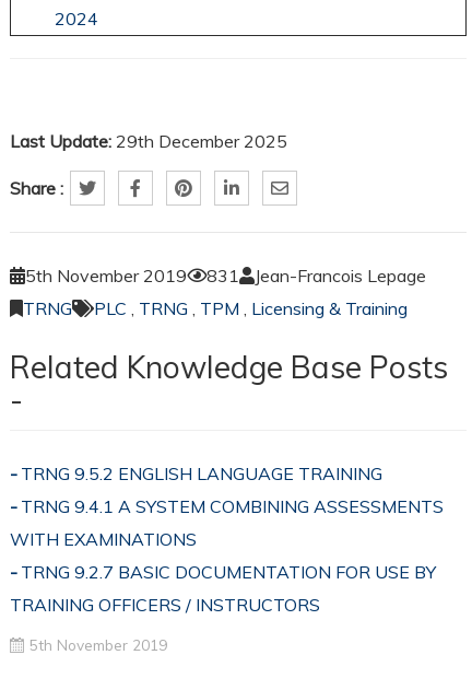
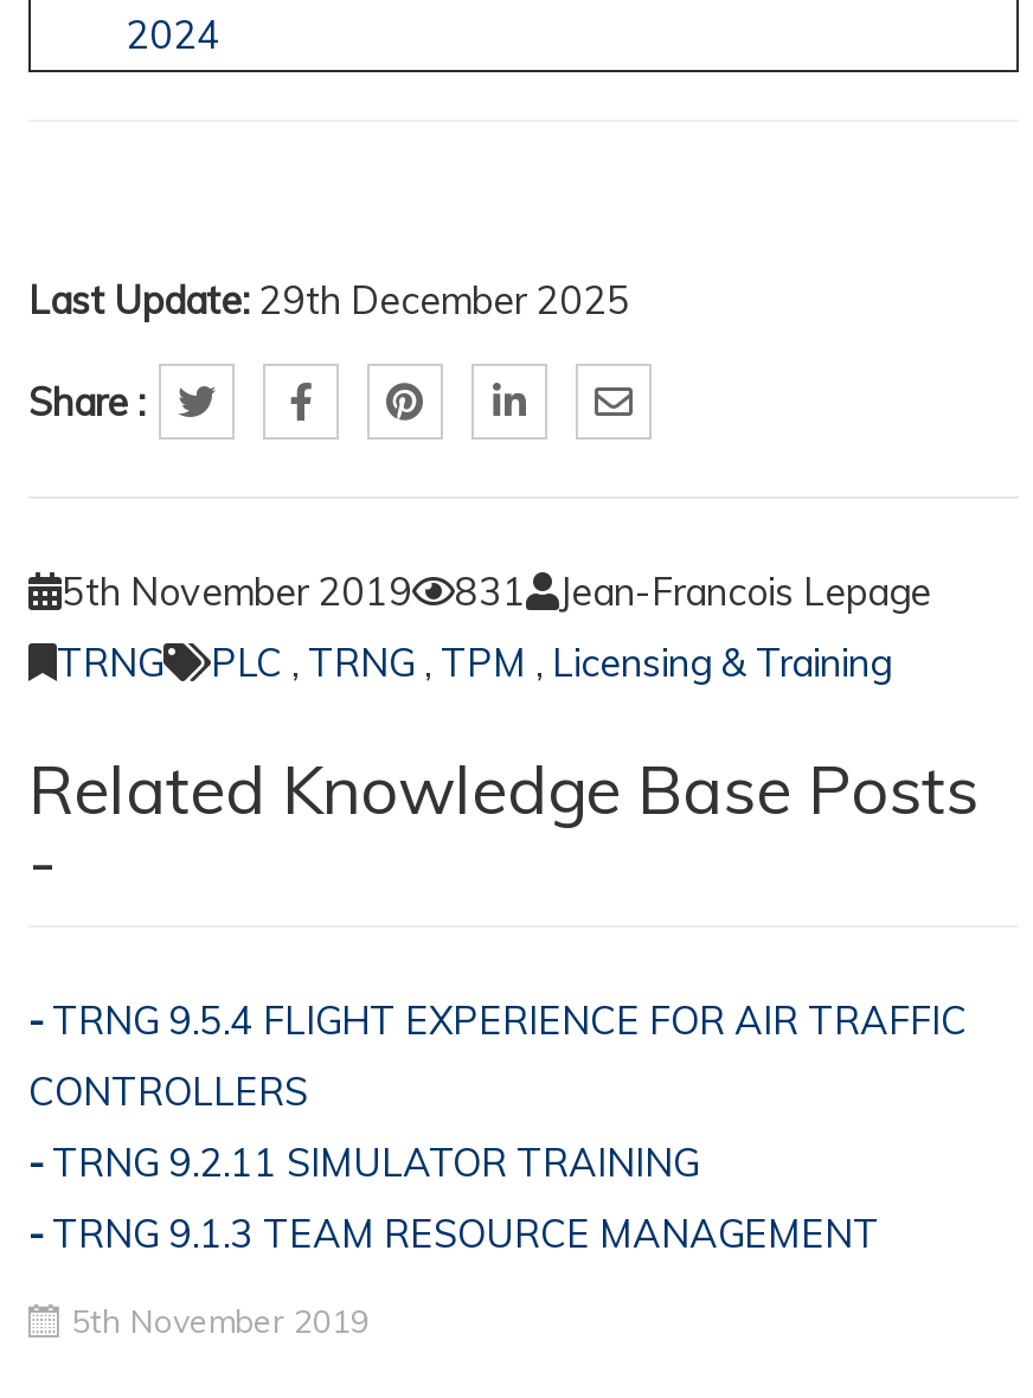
[10,463,444,616] TRNG 9.5.2 ENGLISH LANGUAGE TRAINING | TRNG 9.4.1 A SYSTEM COMBINING ASSESSMENTS | WITH EXAMINATIONS | TRNG 9.2.7 BASIC DOCUMENTATION FOR USE BY | TRAINING OFFICERS / INSTRUCTORS -> [28,996,967,1257] TRNG 9.5.4 FLIGHT EXPERIENCE FOR AIR TRAFFIC | CONTROLLERS | TRNG 9.2.11 SIMULATOR TRAINING | TRNG 9.1.3 TEAM RESOURCE MANAGEMENT

